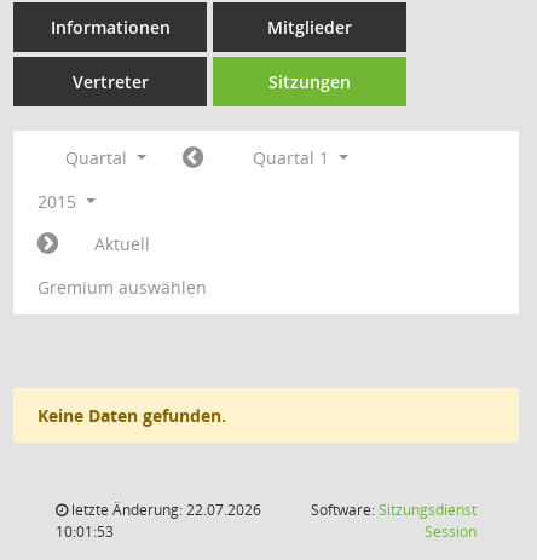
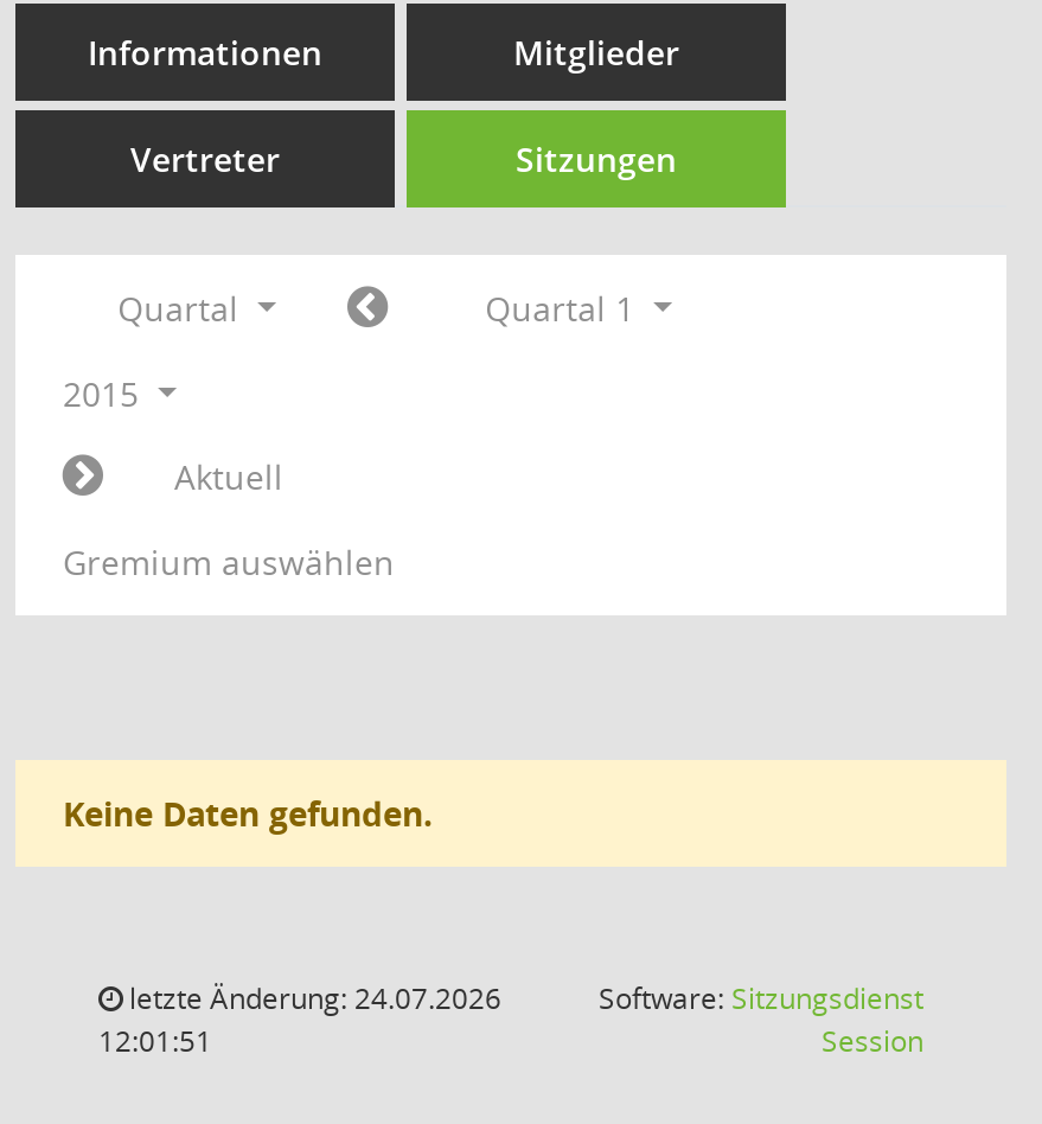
[68,500,261,520] letzte Änderung: 22.07.2026 -> [122,978,501,1018] letzte Änderung: 24.07.2026
[56,521,114,542] 10:01:53 -> [98,1021,212,1061] 12:01:51

